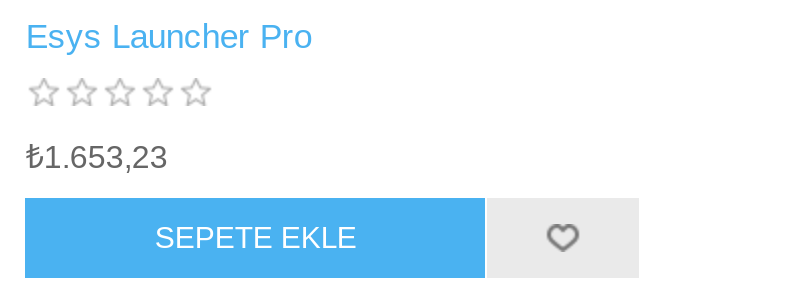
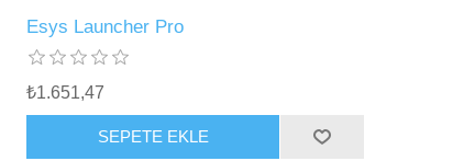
[26,140,168,174] ₺1.653,23 -> [27,83,105,102] ₺1.651,47

